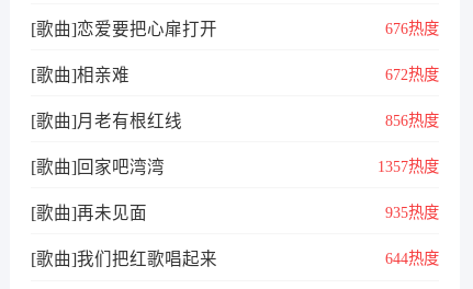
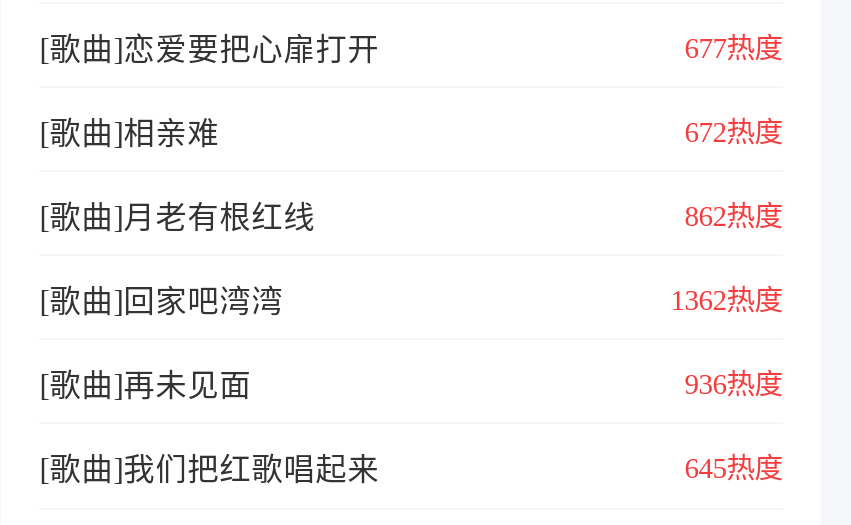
[385,20,439,37] 676热度 -> [685,32,783,64] 677热度
[385,112,439,129] 856热度 -> [685,200,783,232] 862热度
[377,158,439,175] 1357热度 -> [671,285,783,317] 1362热度
[385,204,439,222] 935热度 -> [685,369,783,401] 936热度
[385,250,439,268] 644热度 -> [685,453,783,485] 645热度

